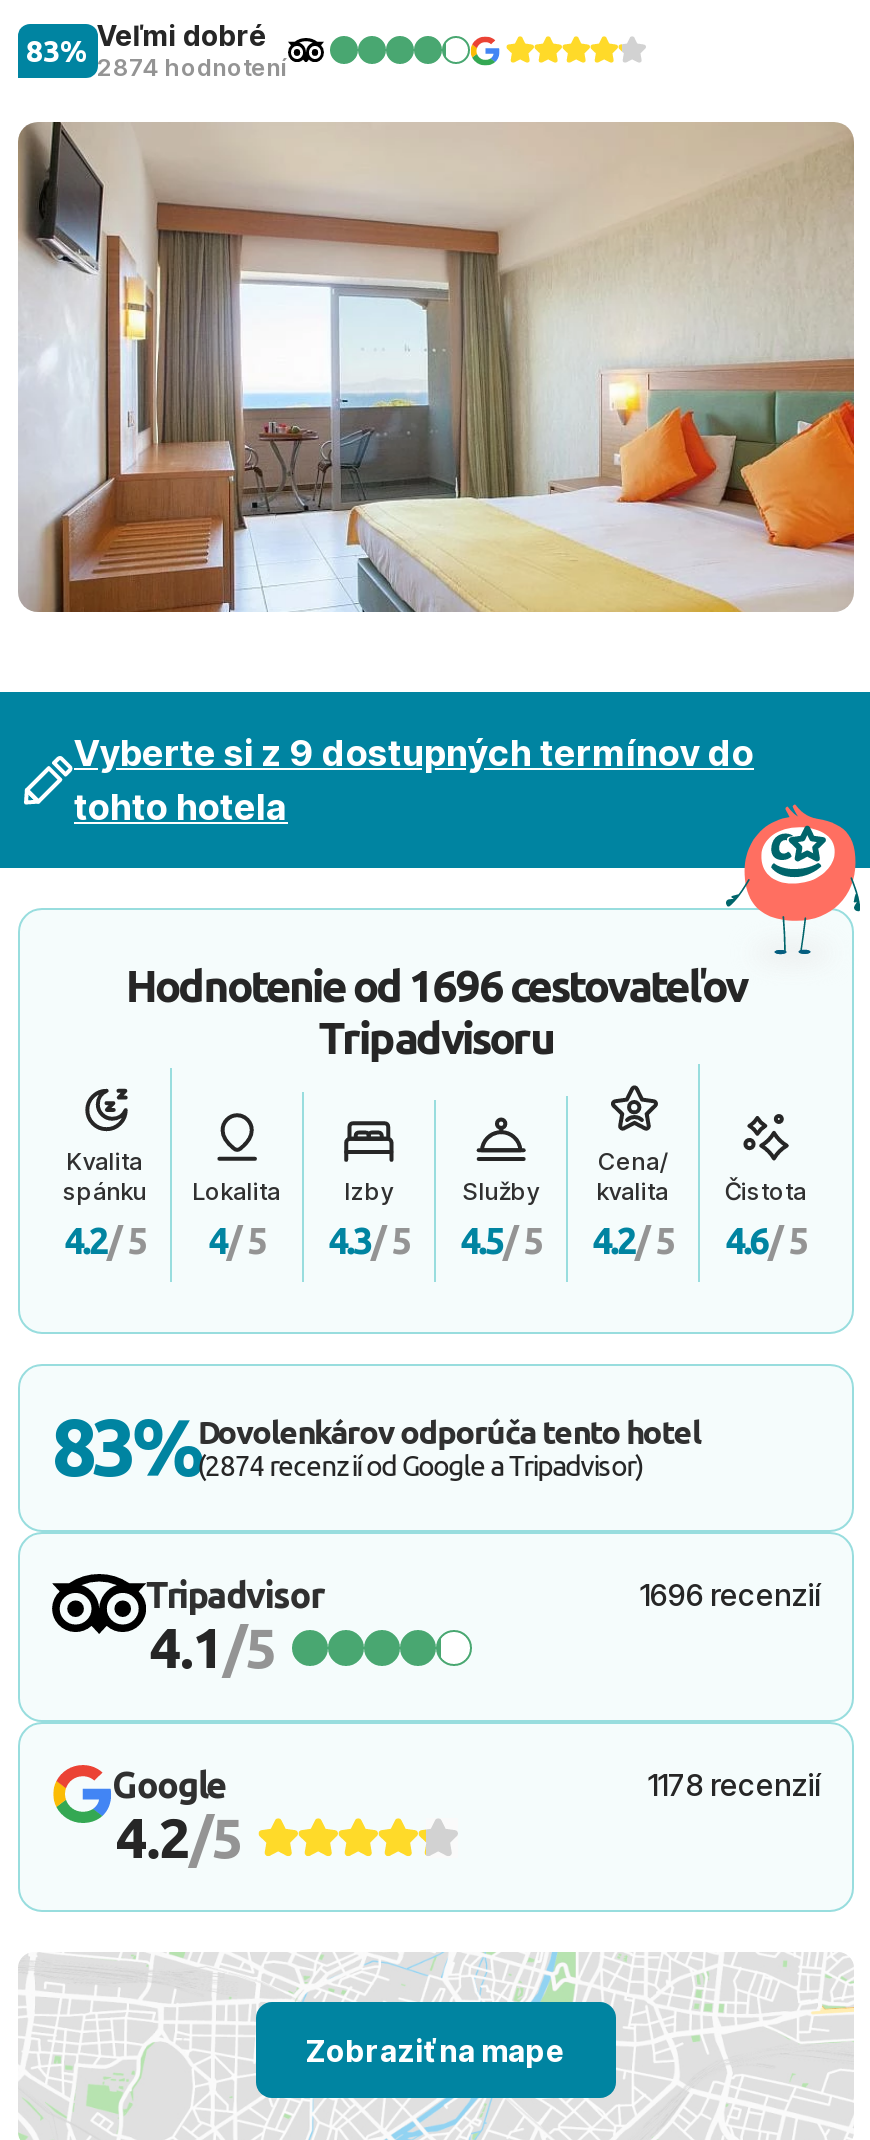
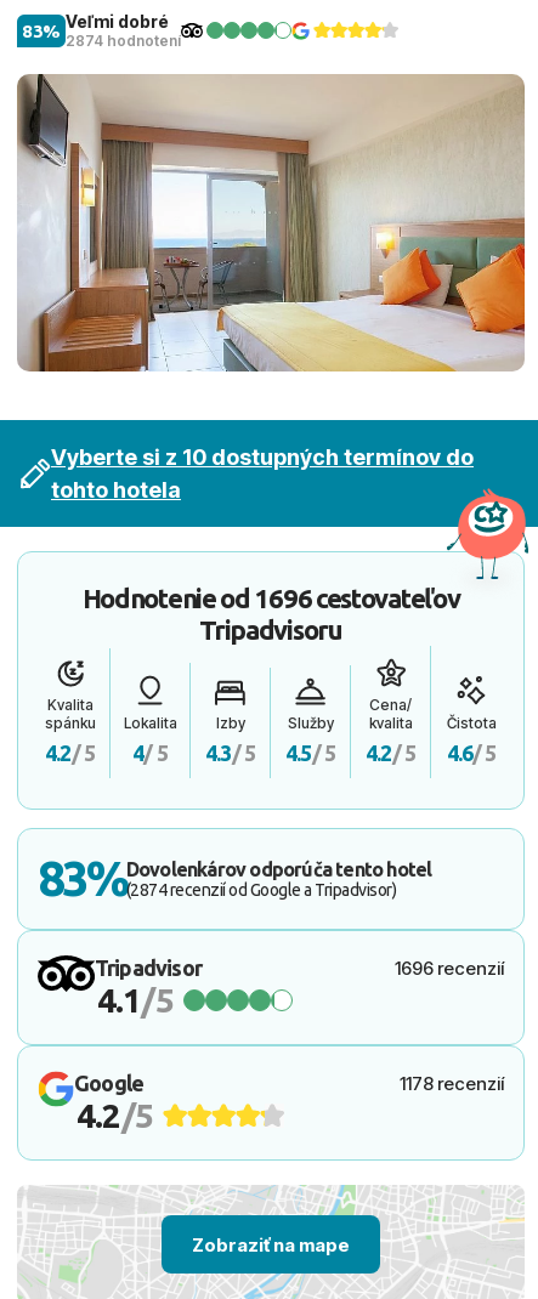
[74,732,754,774] Vyberte si z 9 dostupných termínov do -> [51,444,474,470] Vyberte si z 10 dostupných termínov do

